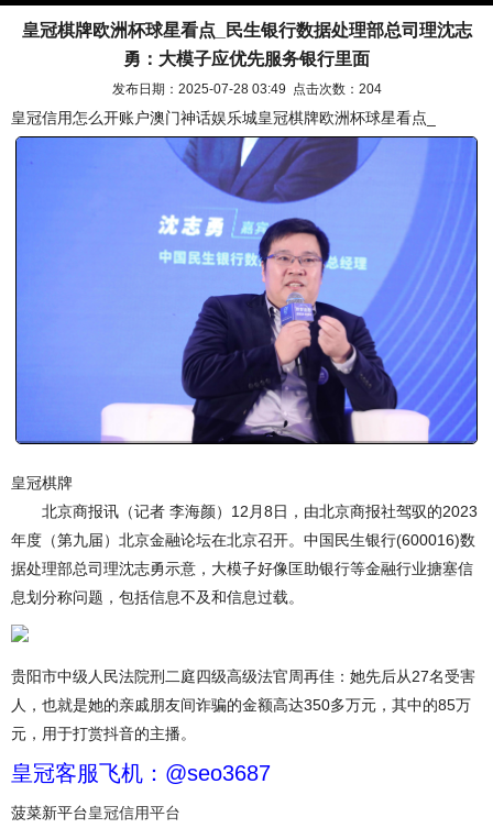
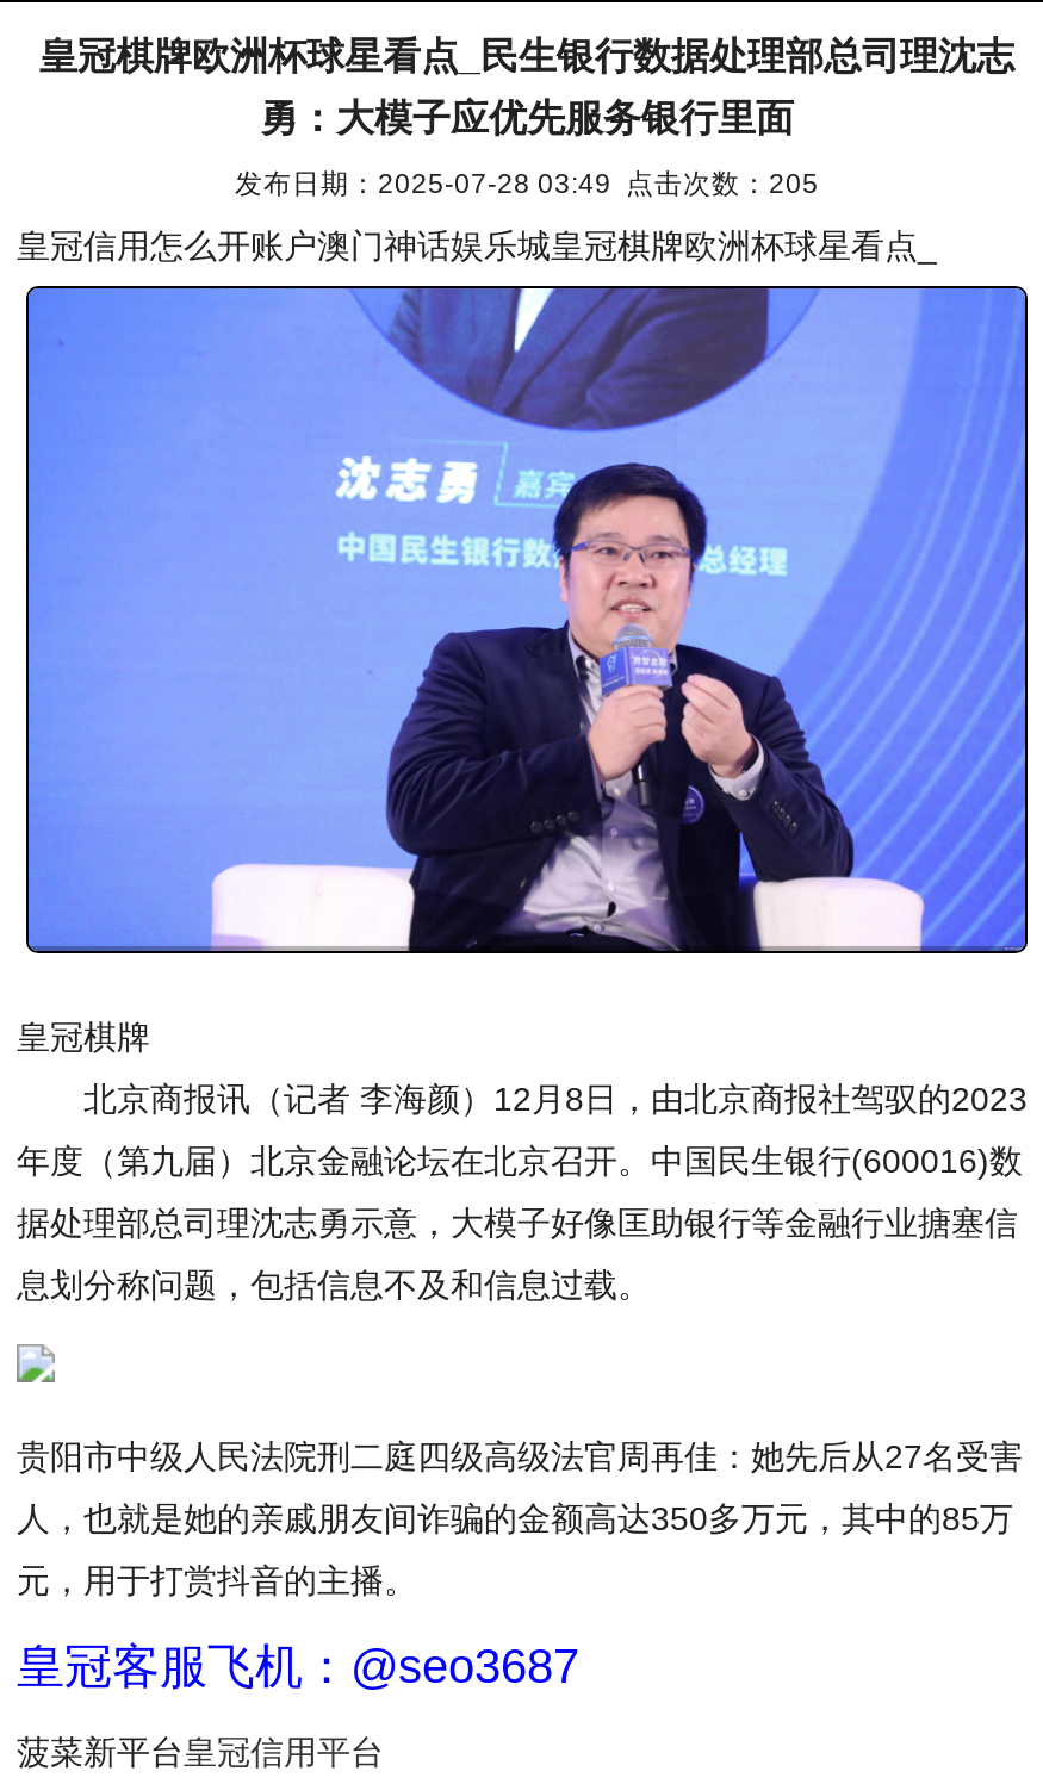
[112,81,381,96] 发布日期：2025-07-28 03:49 点击次数：204 -> [235,167,819,198] 发布日期：2025-07-28 03:49 点击次数：205

